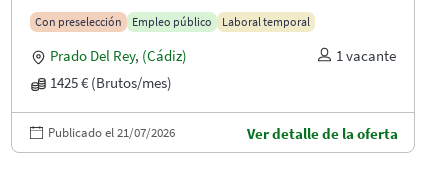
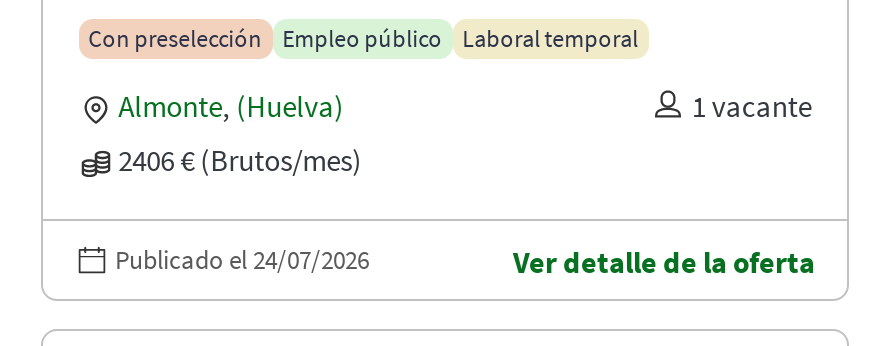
[50,46,187,65] Prado Del Rey, (Cádiz) -> [118,86,344,124] Almonte, (Huelva)
[50,73,172,92] 1425 € (Brutos/mes) -> [118,140,362,178] 2406 € (Brutos/mes)
[48,124,175,141] Publicado el 21/07/2026 -> [115,242,369,276] Publicado el 24/07/2026

